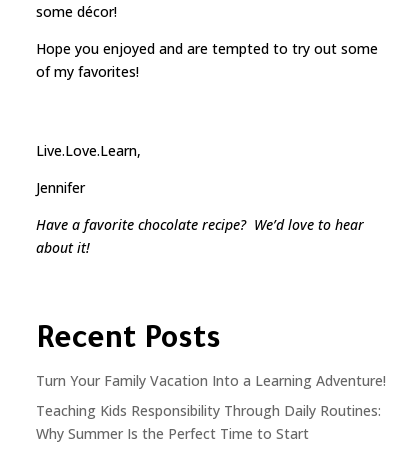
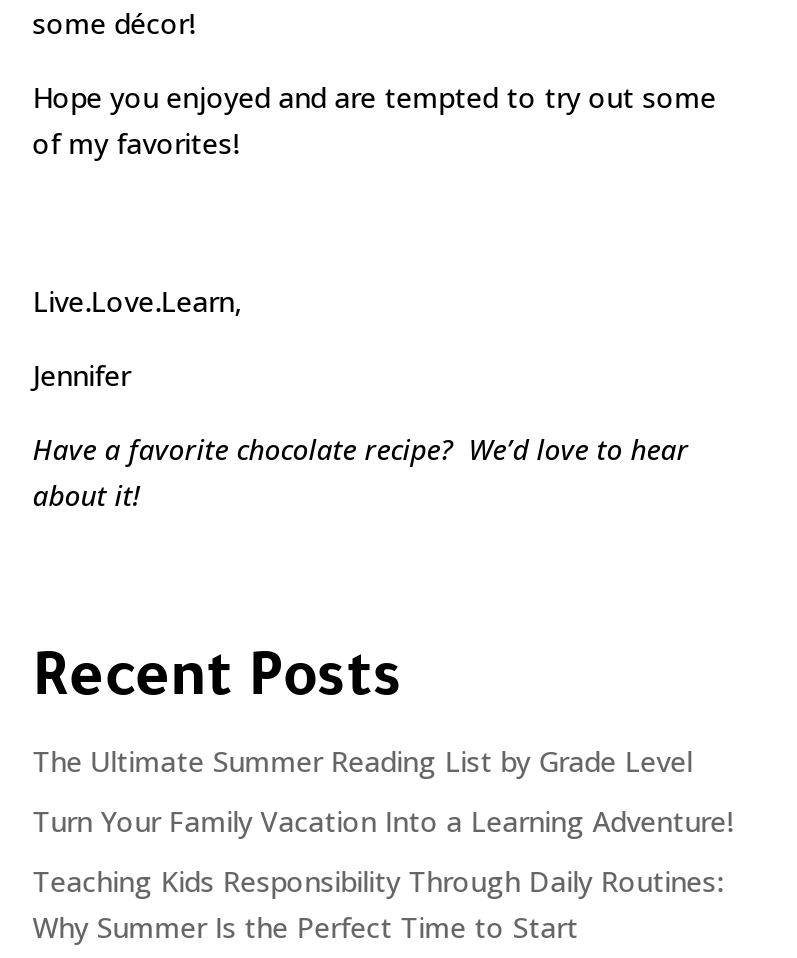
none -> [33,743,693,781] The Ultimate Summer Reading List by Grade Level

